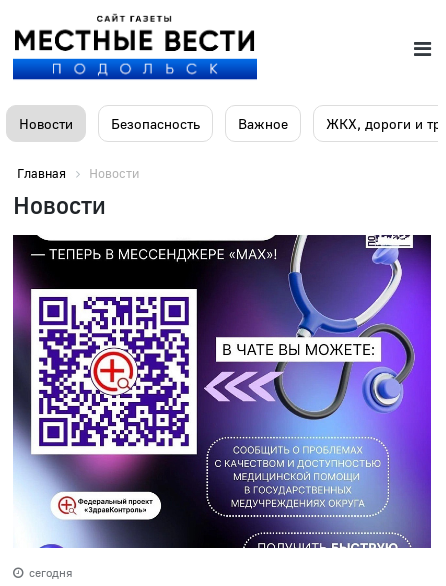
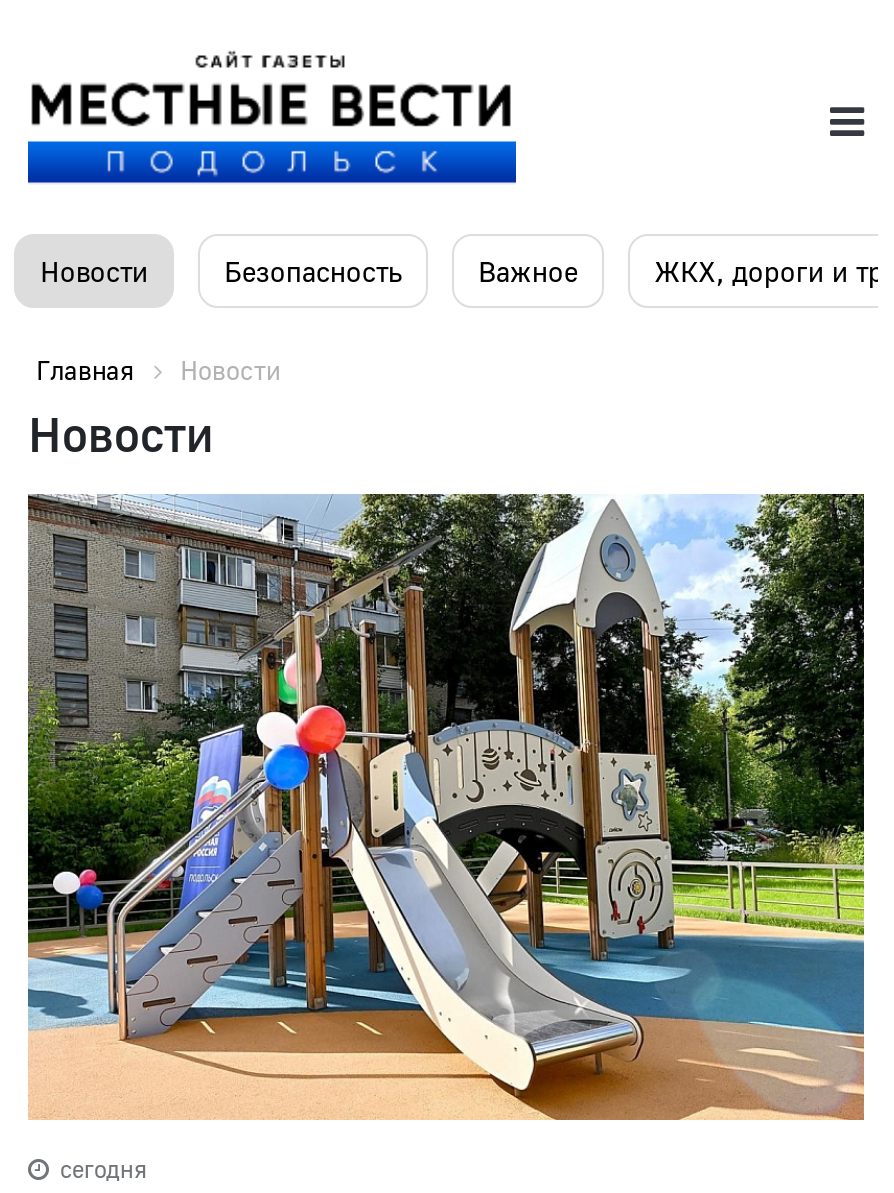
[12,234,432,549] [image] -> [26,492,866,1122] [image]

